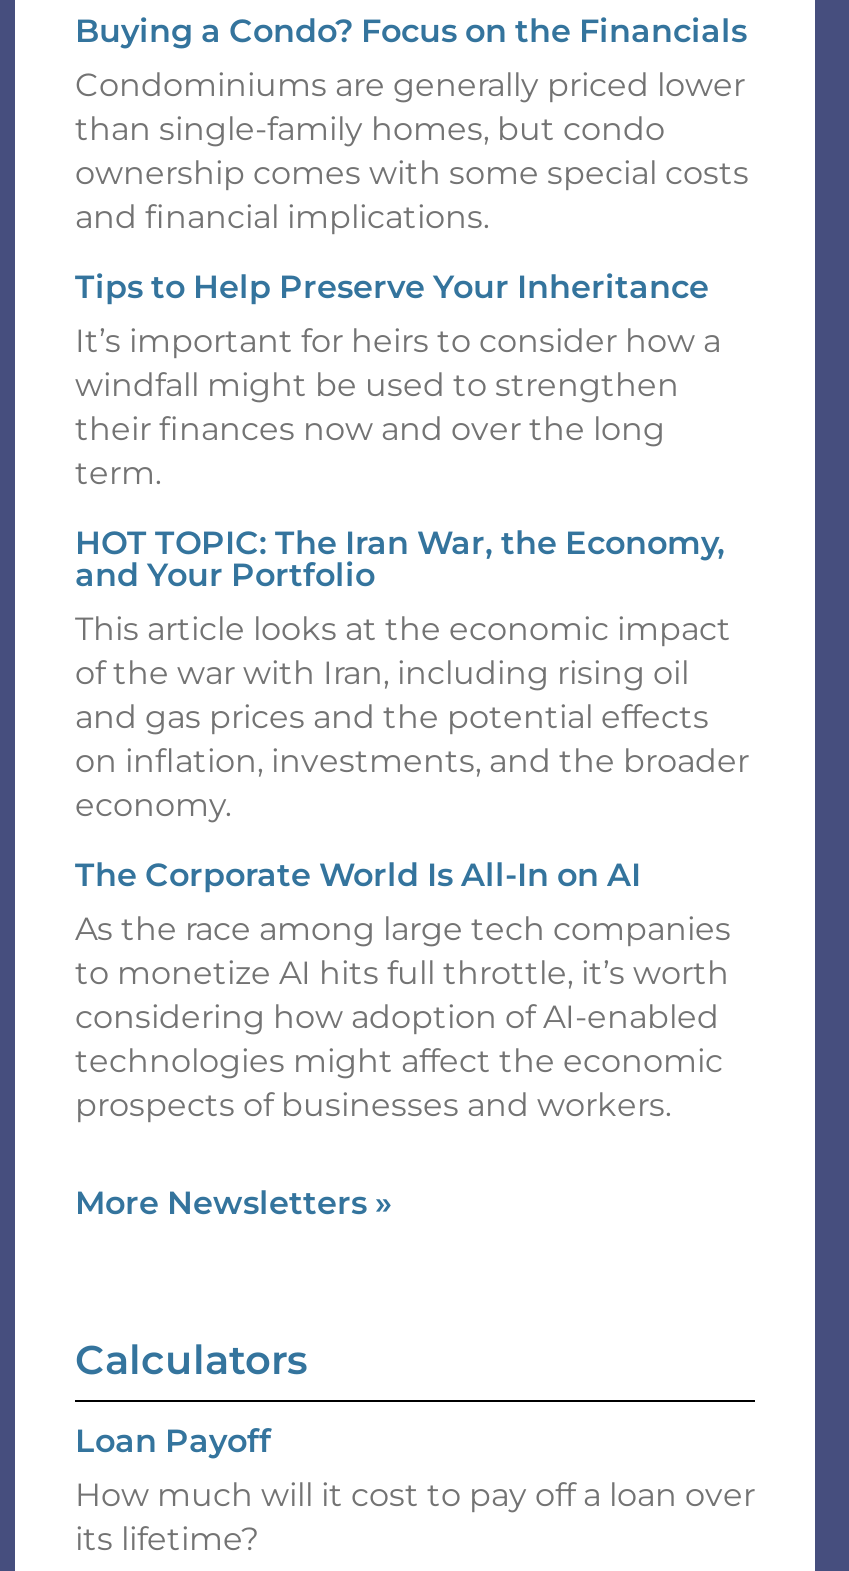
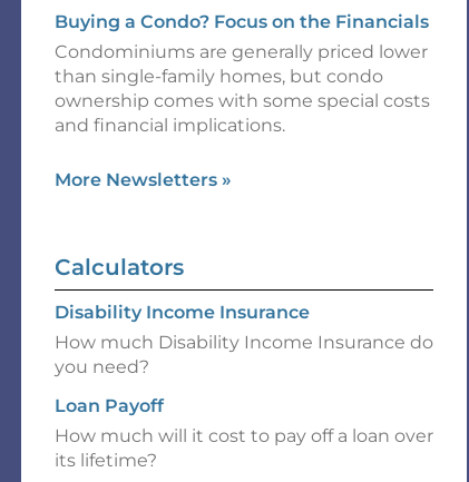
[75,269,749,1125] Tips to Help Preserve Your Inheritance | It’s important for heirs to consider how a | windfall might be used to strengthen | their finances now and over the long | term. | HOT TOPIC: The Iran War, the Economy, | and Your Portfolio | This article looks at the economic impact | of the war with Iran, including rising oil | and gas prices and the potential effects | on inflation, investments, and the broader | economy. | The Corporate World Is All-In on AI | As the race among large tech companies | to monetize AI hits full throttle, it’s worth | considering how adoption of AI-enabled | technologies might affect the economic | prospects of businesses and workers. -> none
moved [75,1185,393,1385] -> [55,170,232,281]: More Newsletters» | Calculators
none -> [55,302,433,378] Disability Income Insurance | How much Disability Income Insurance do | you need?

